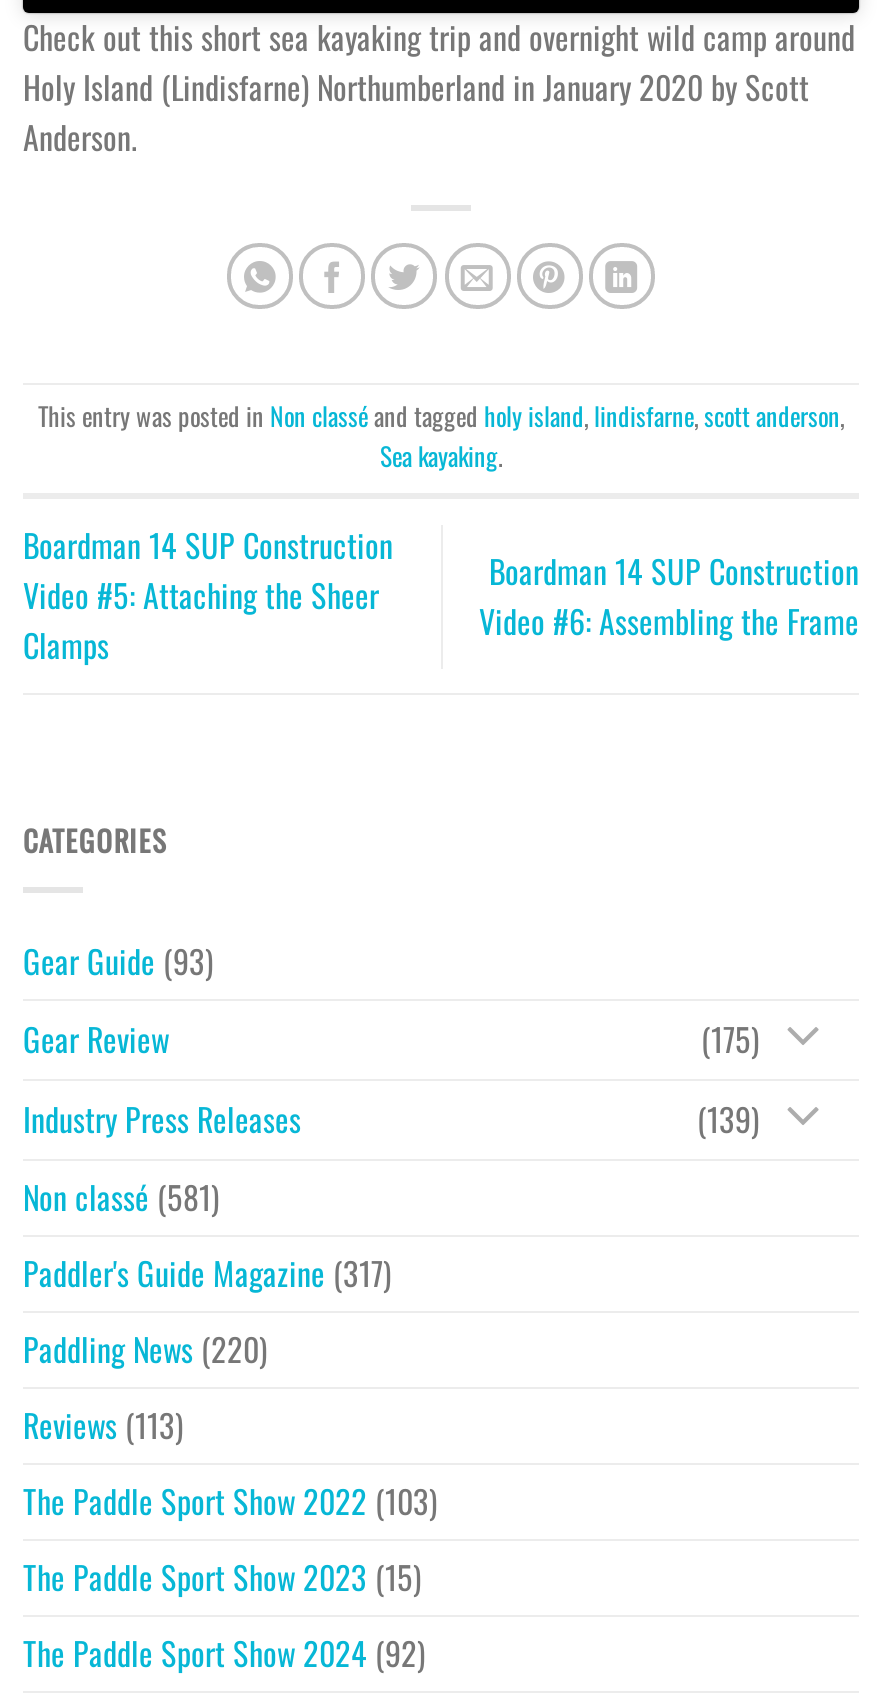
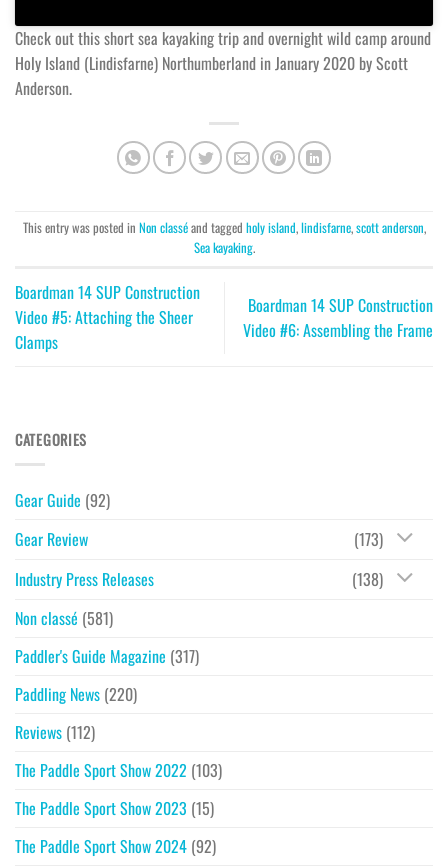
[23,937,213,985] Gear Guide (93) -> [15,488,110,512] Gear Guide (92)
[701,1015,759,1063] (175) -> [354,527,383,551] (173)
[697,1094,759,1142] (139) -> [352,567,383,591] (138)
[23,1400,183,1448] Reviews (113) -> [15,720,95,744] Reviews (112)

